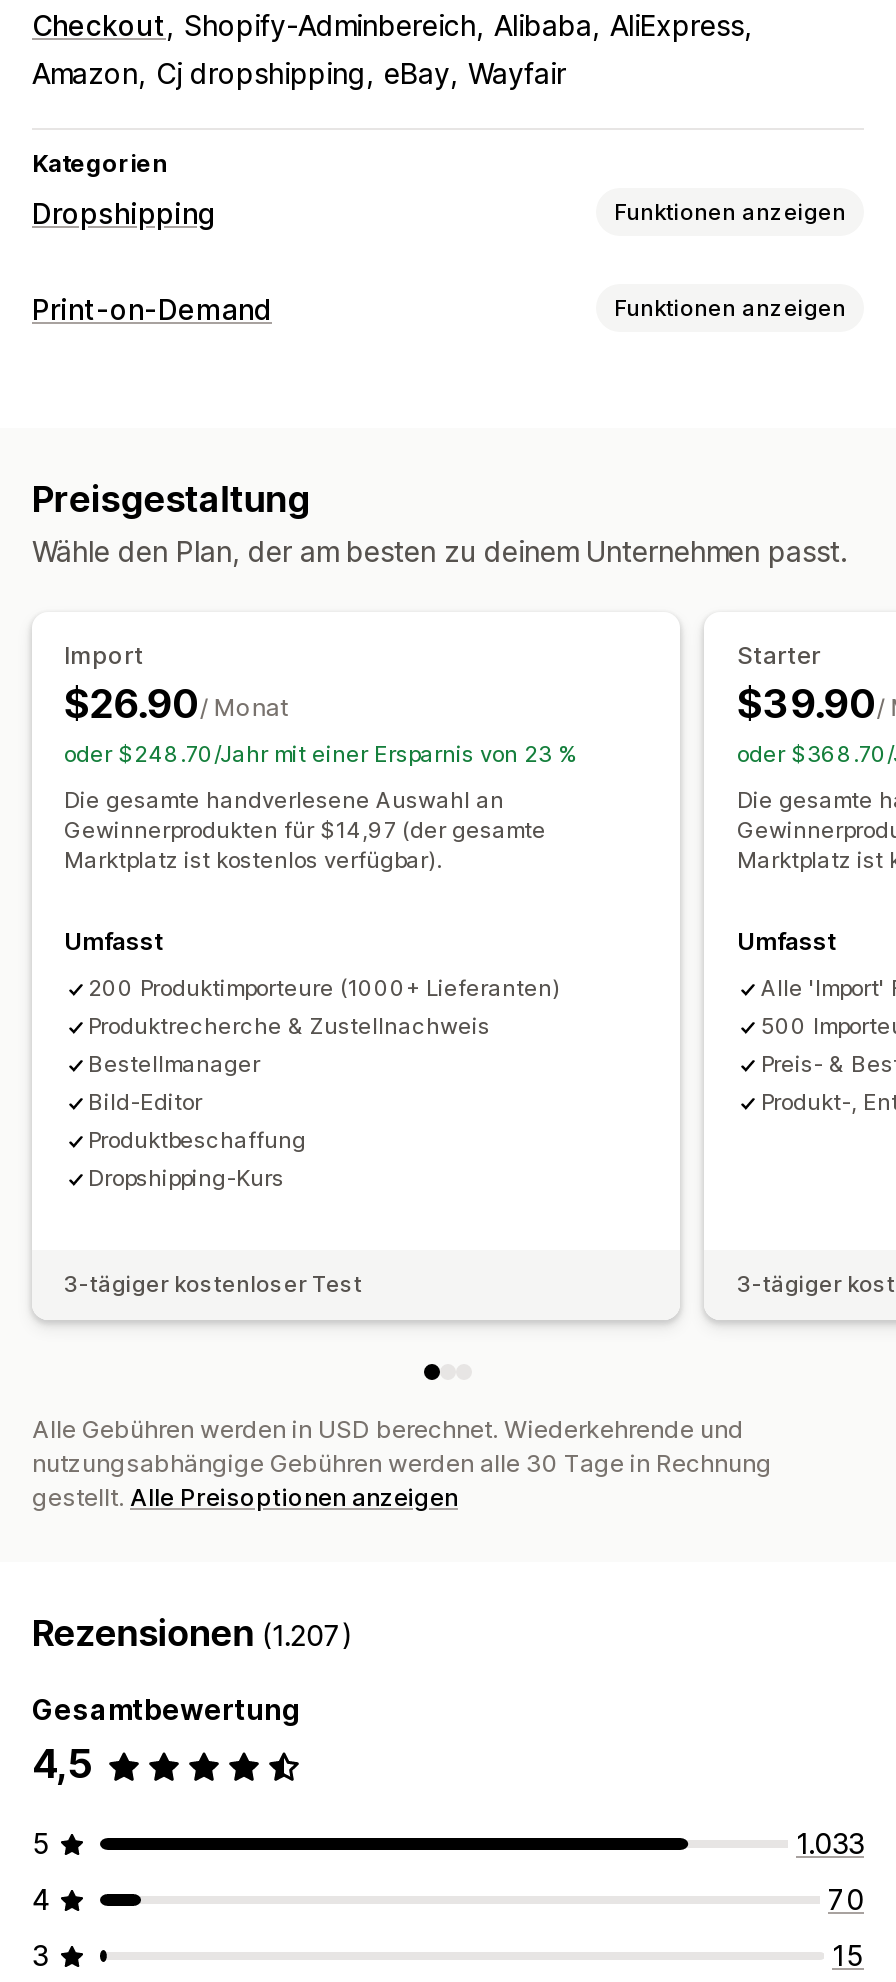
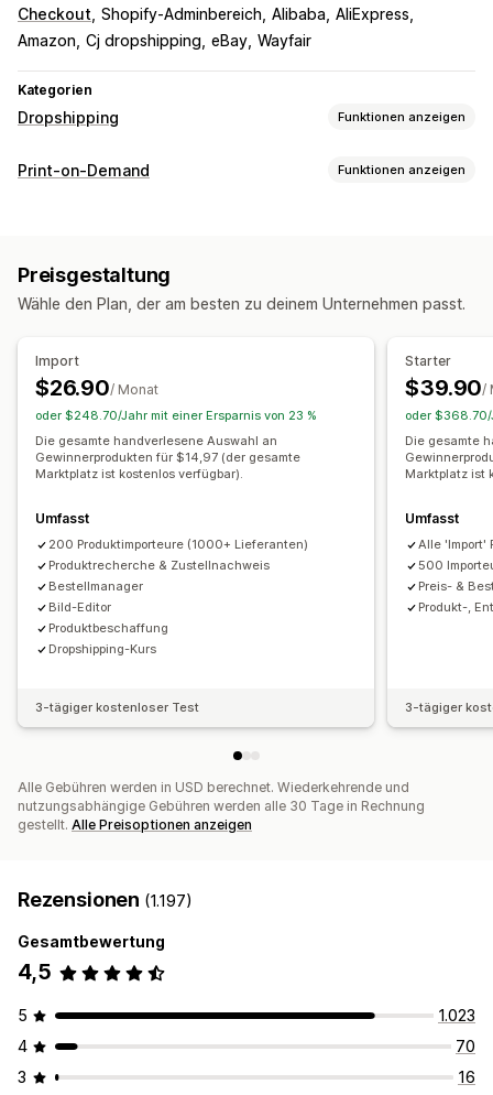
[32,1613,354,1655] Rezensionen (1.207) -> [18,888,192,912] Rezensionen (1.197)
[796,1827,864,1861] 1.033 -> [438,1006,475,1025] 1.023
[832,1939,864,1973] 15 -> [458,1068,475,1087] 16

